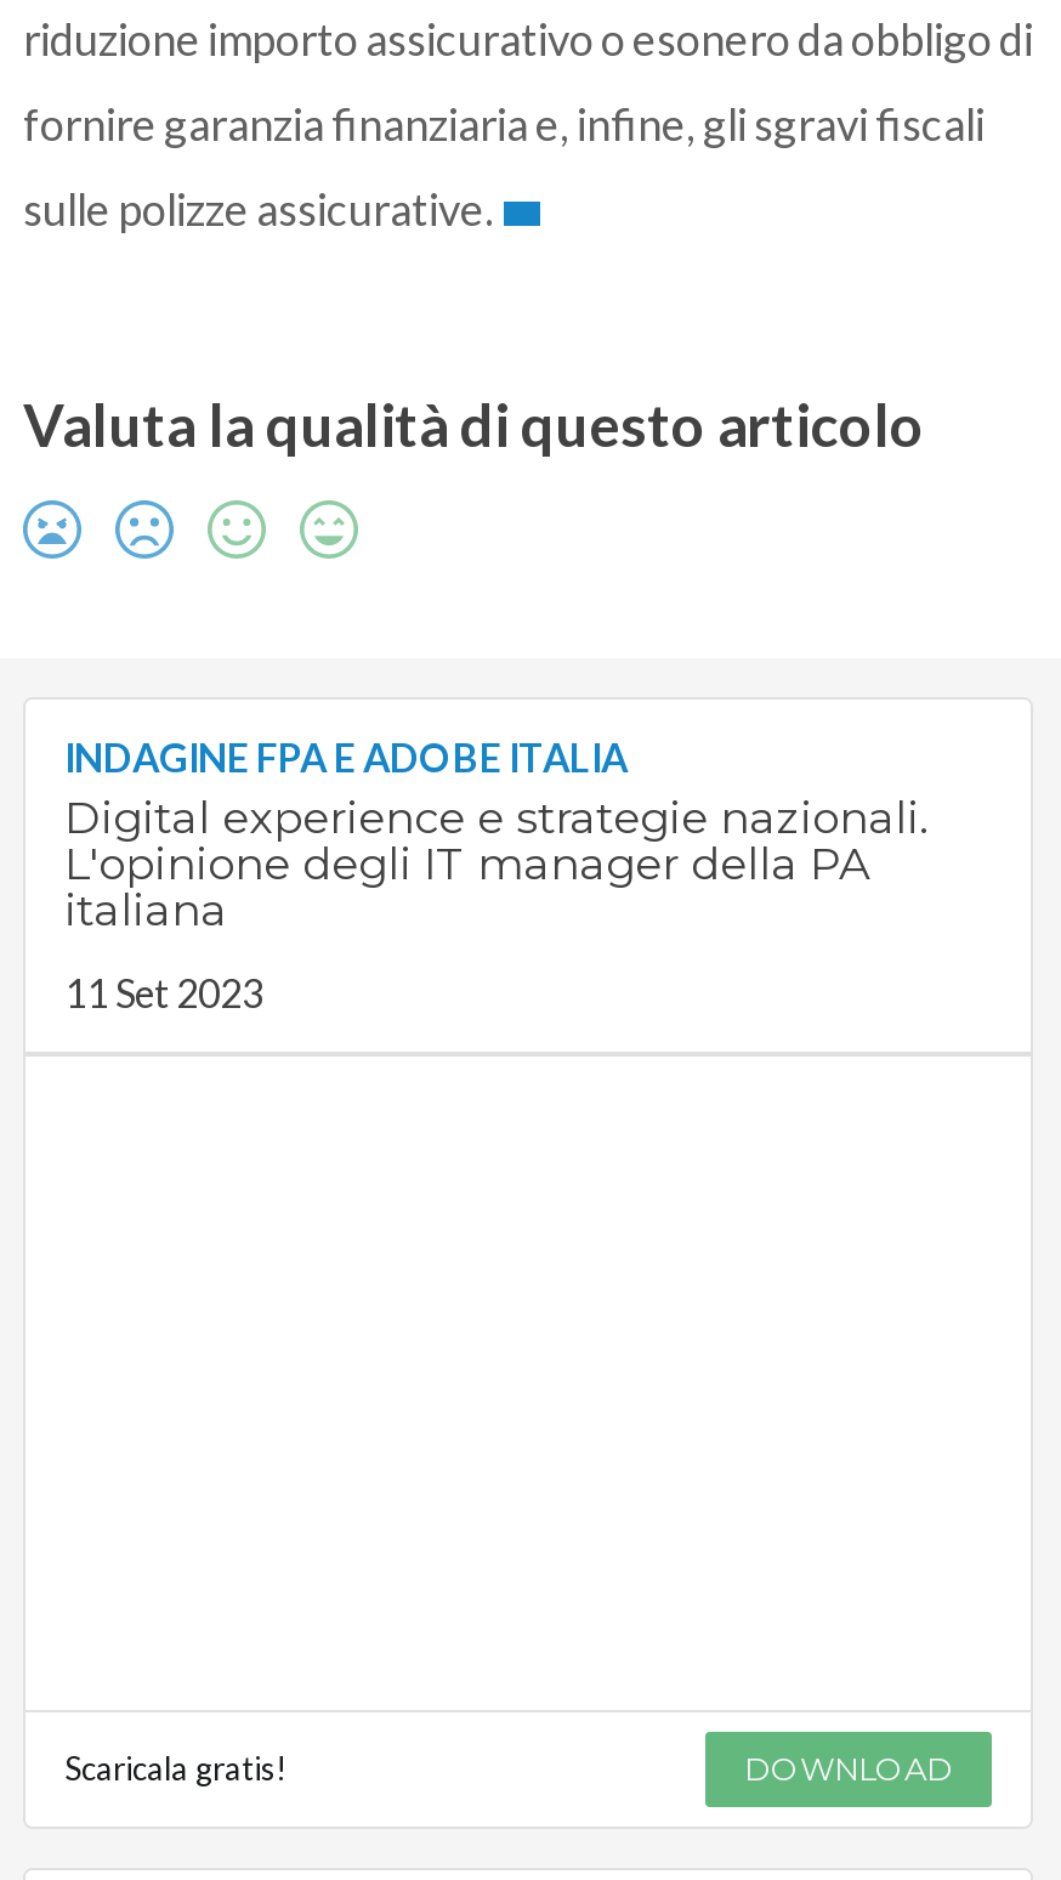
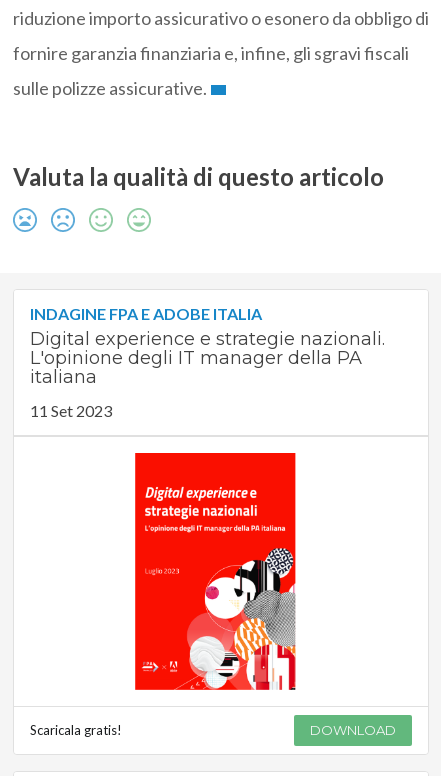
none -> [134,452,297,691] [image]

